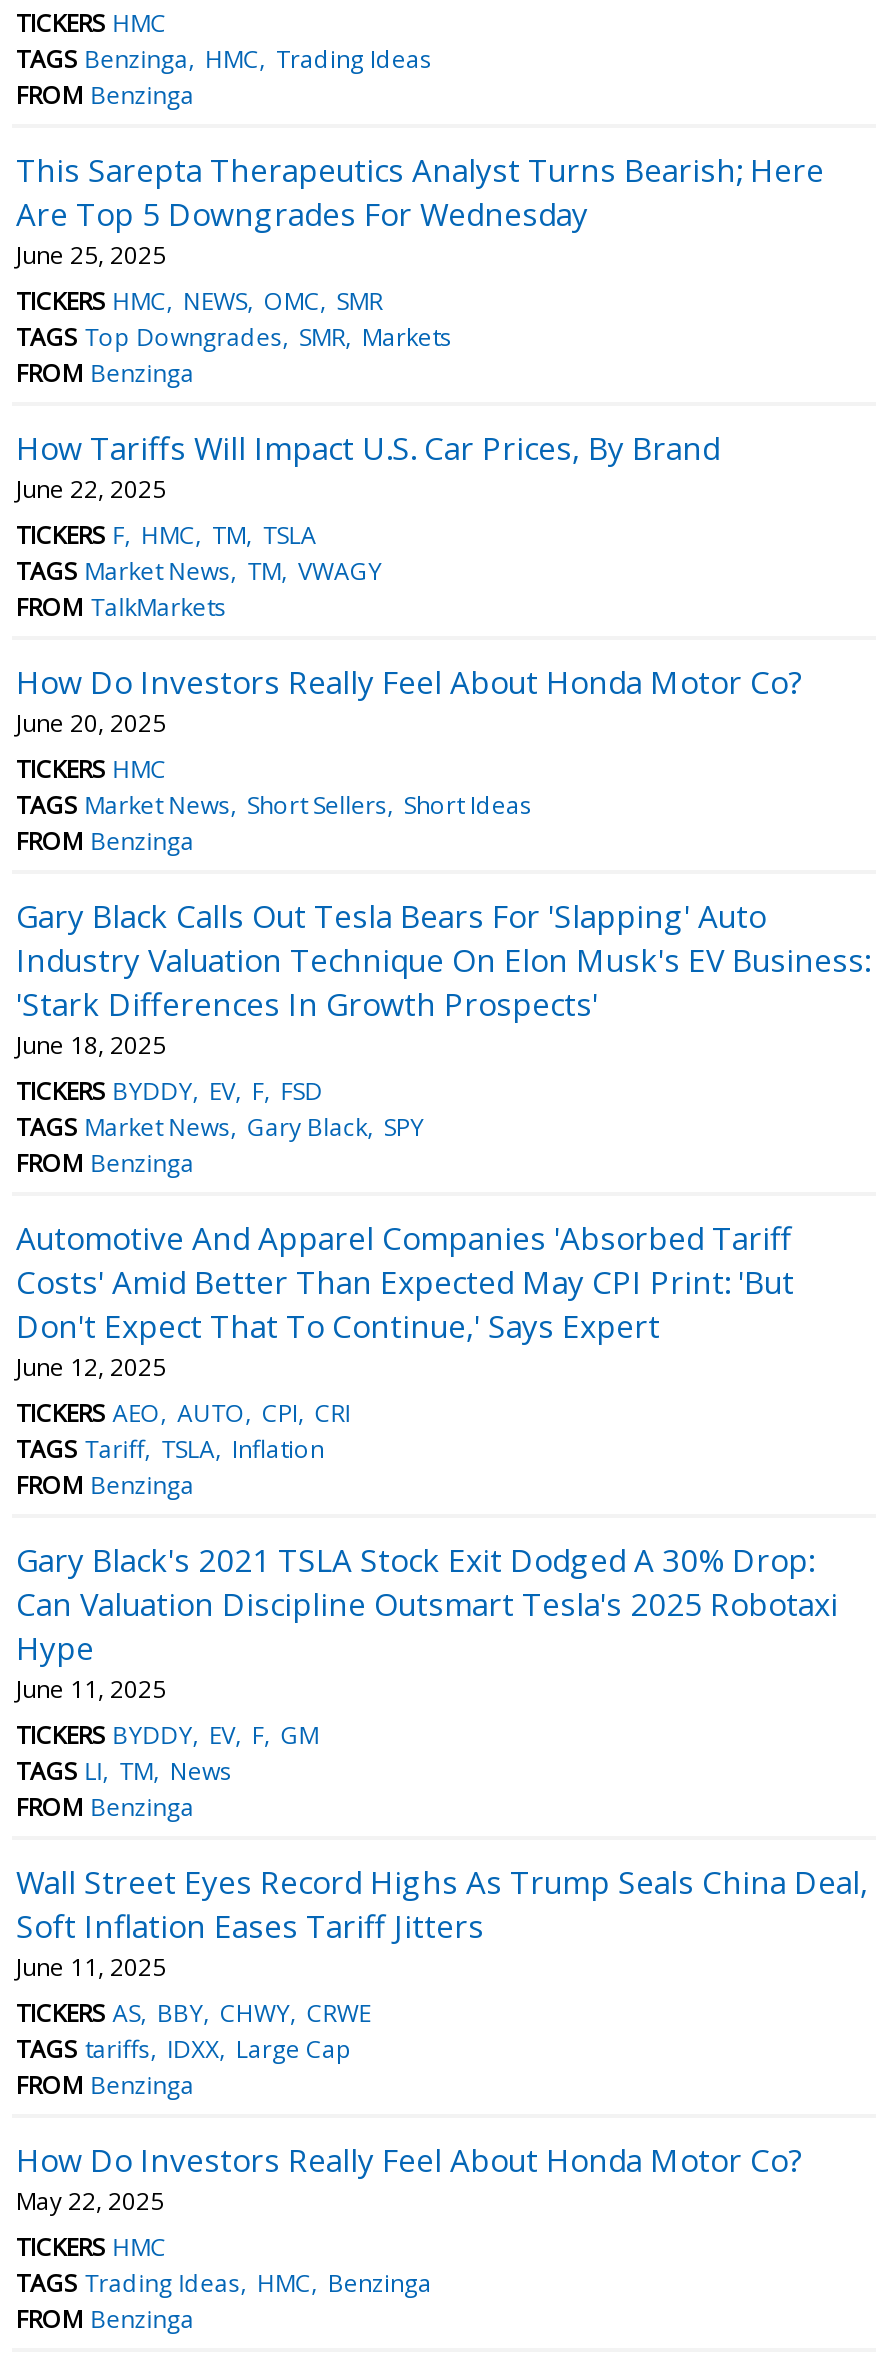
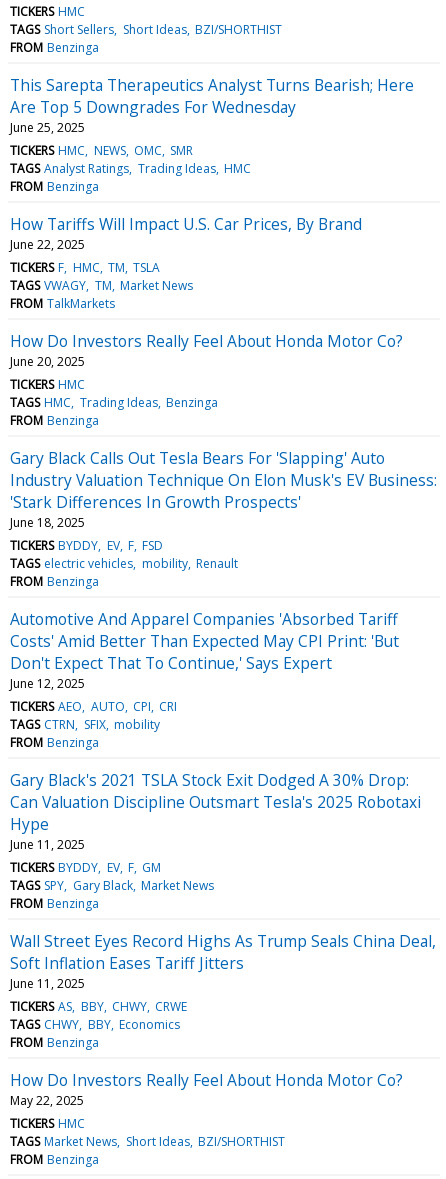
[16,42,432,76] TAGS Benzinga HMC Trading Ideas -> [10,21,282,38] TAGS Short Sellers Short Ideas BZI/SHORTHIST
[16,320,452,354] TAGS Top Downgrades SMR Markets -> [10,160,251,177] TAGS Analyst Ratings Trading Ideas HMC
[16,554,382,588] TAGS Market News TM VWAGY -> [10,277,193,294] TAGS VWAGY TM Market News
[16,788,532,822] TAGS Market News Short Sellers Short Ideas -> [10,394,218,411] TAGS HMC Trading Ideas Benzinga
[16,1110,424,1144] TAGS Market News Gary Black SPY -> [10,555,238,572] TAGS electric vehicles mobility Renault
[16,1432,324,1466] TAGS Tariff TSLA Inflation -> [10,716,160,733] TAGS CTRN SFIX mobility
[16,1754,232,1788] TAGS LI TM News -> [10,877,214,894] TAGS SPY Gary Black Market News
[16,2032,352,2066] TAGS tariffs IDXX Large Cap -> [10,1016,180,1033] TAGS CHWY BBY Economics
[16,2266,432,2300] TAGS Trading Ideas HMC Benzinga -> [10,1133,285,1150] TAGS Market News Short Ideas BZI/SHORTHIST

